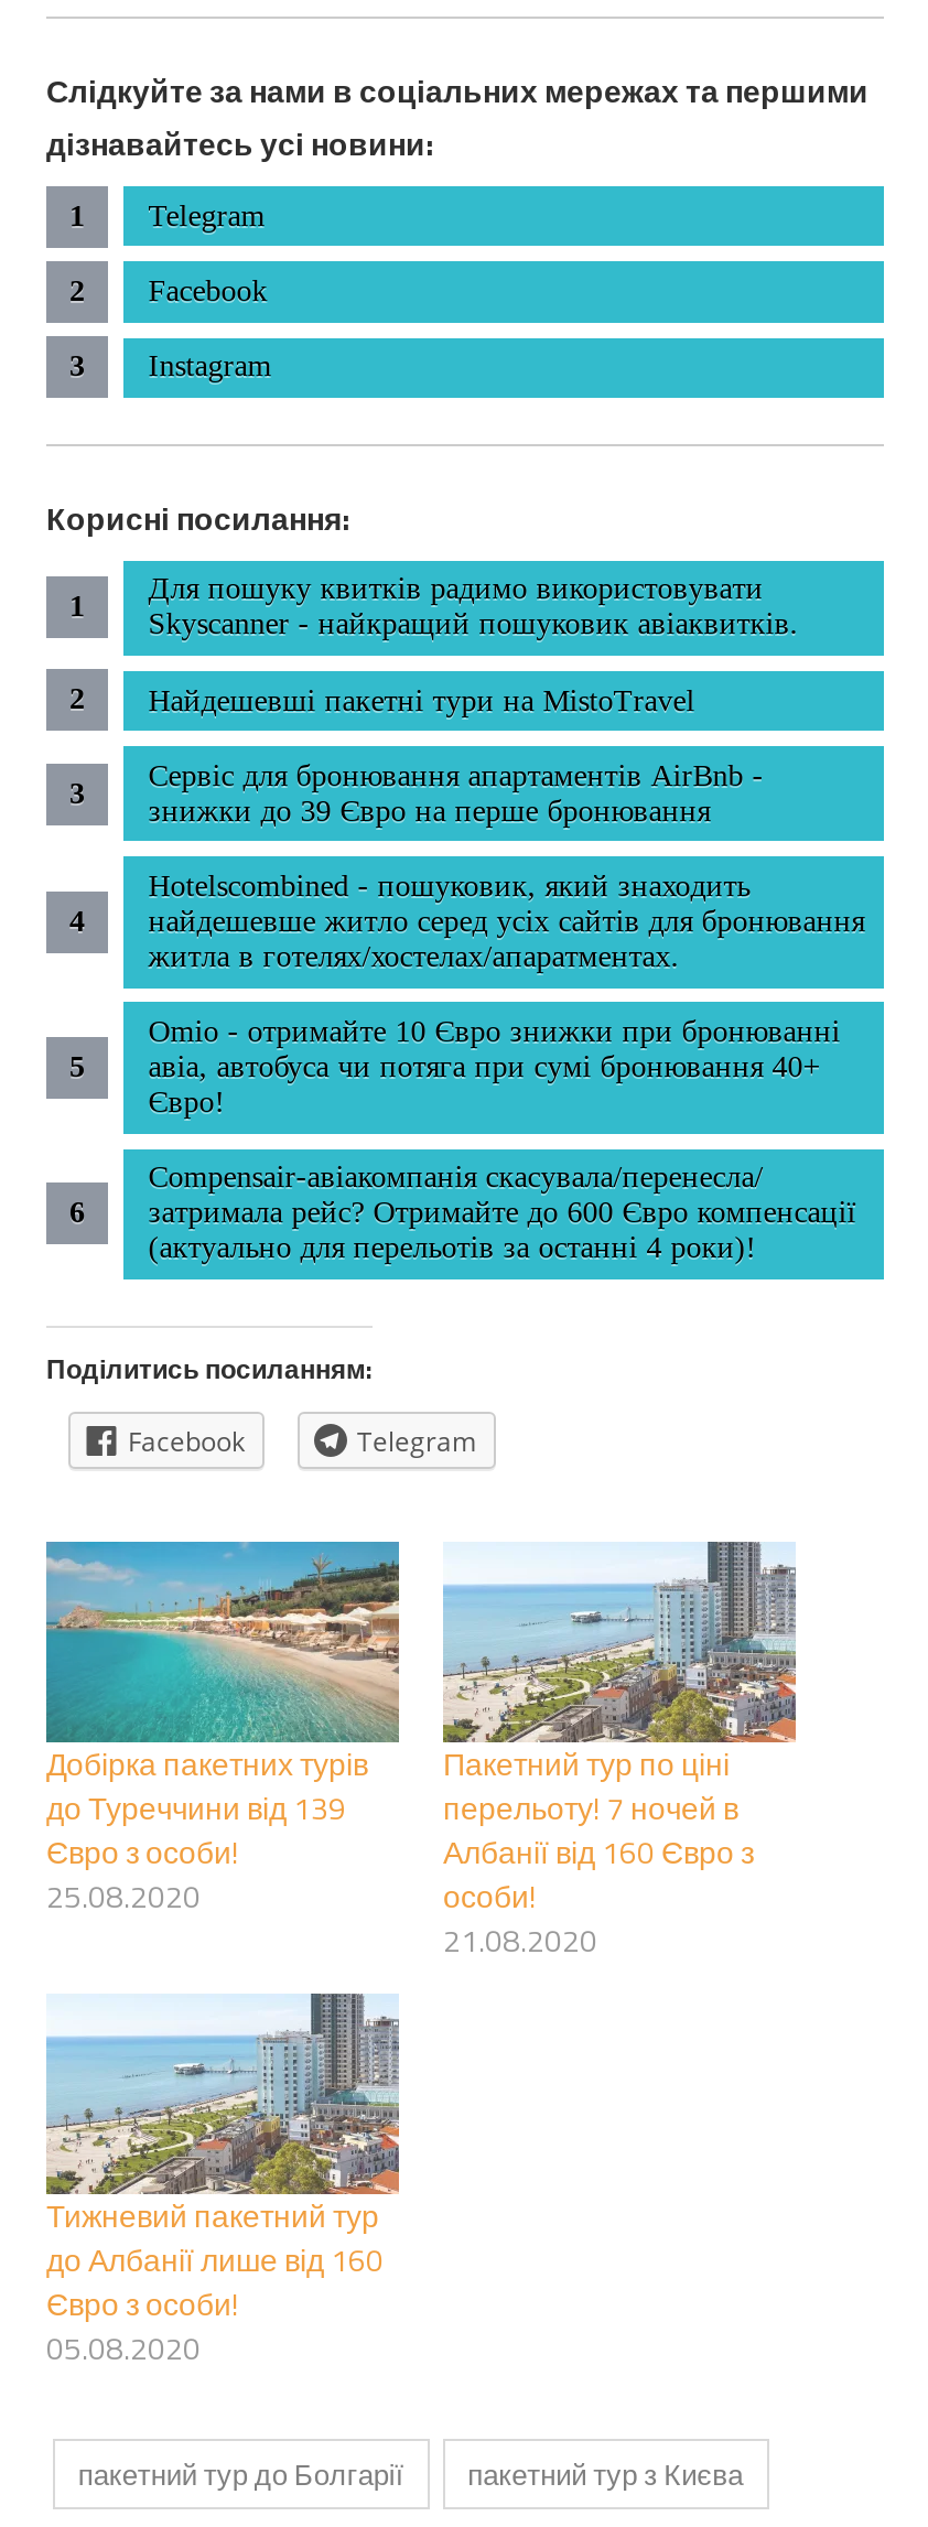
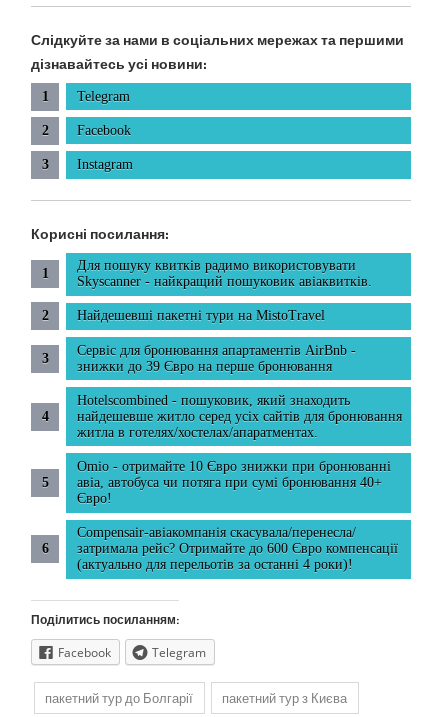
[44,1537,401,1918] [image] | Добірка пакетних турів | до Туреччини від 139 | Євро з особи! | 25.08.2020 -> none
[441,1540,798,1962] [image] | Пакетний тур по ціні | перельоту! 7 ночей в | Албанії від 160 Євро з | особи! | 21.08.2020 -> none
[44,1991,401,2370] [image] | Тижневий пакетний тур | до Албанії лише від 160 | Євро з особи! | 05.08.2020 -> none

